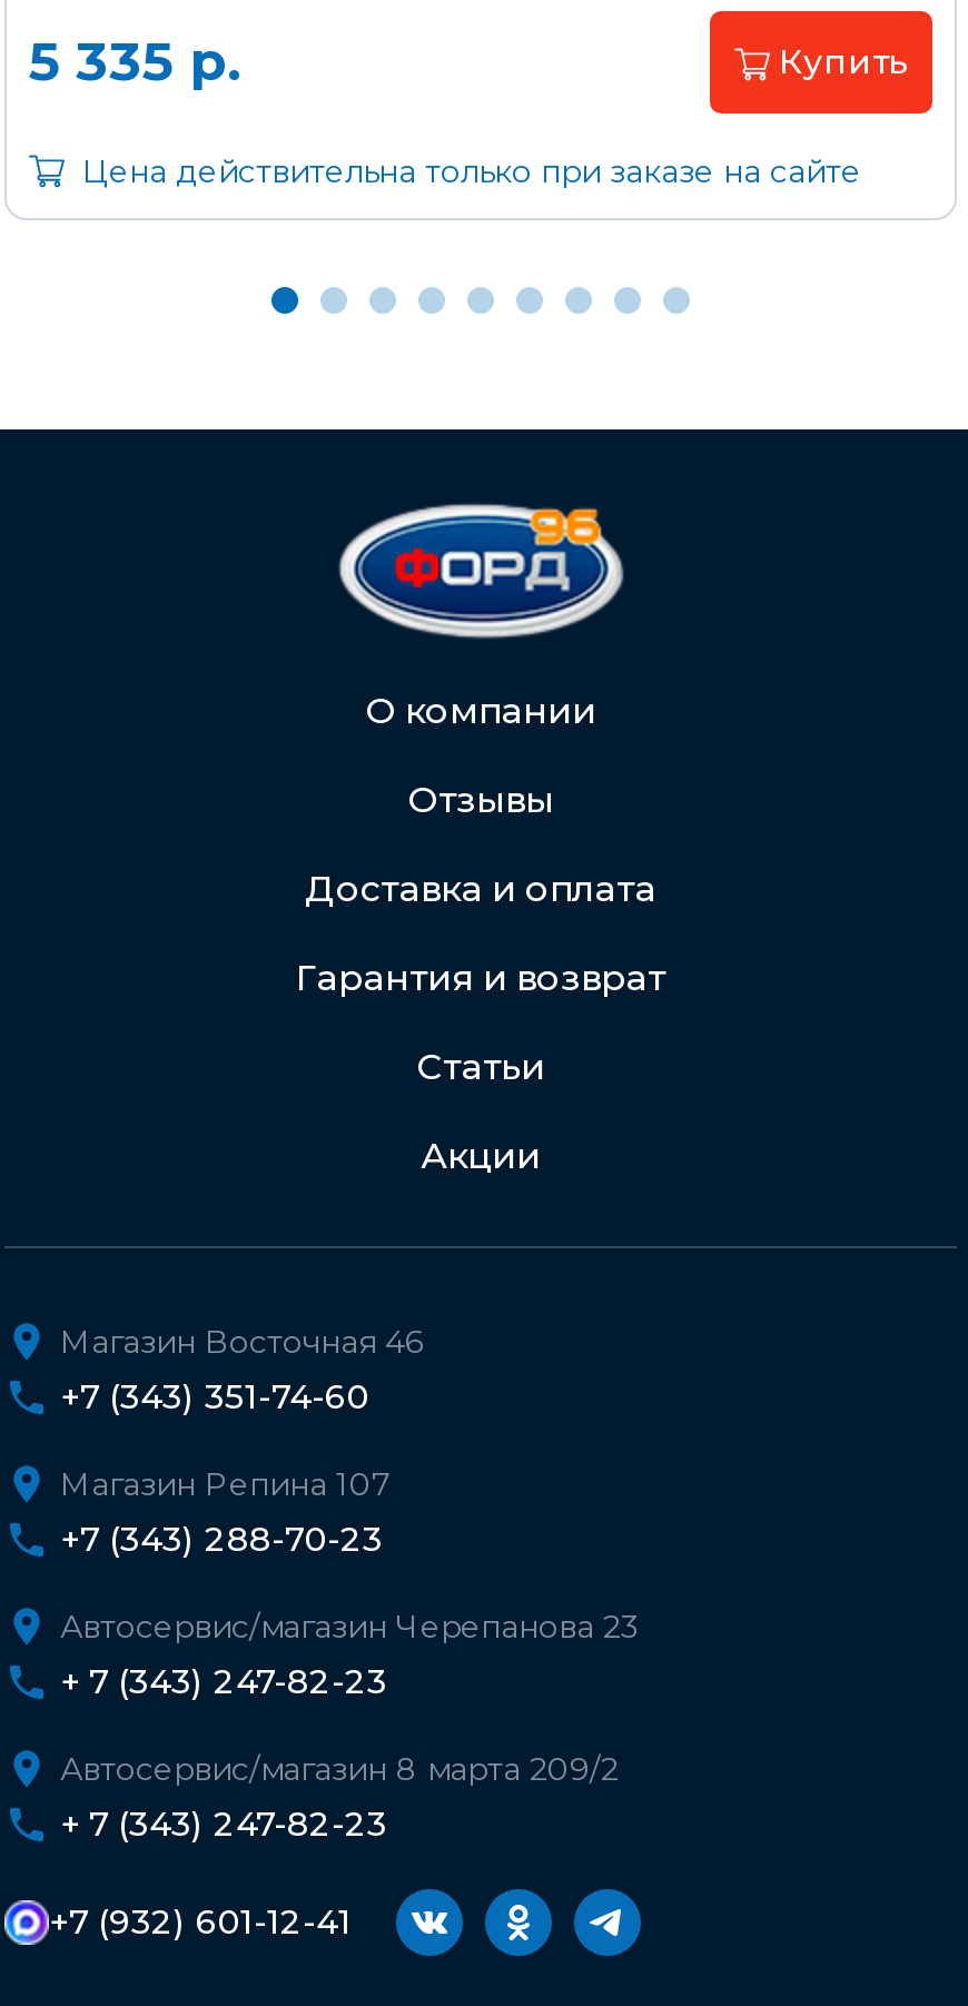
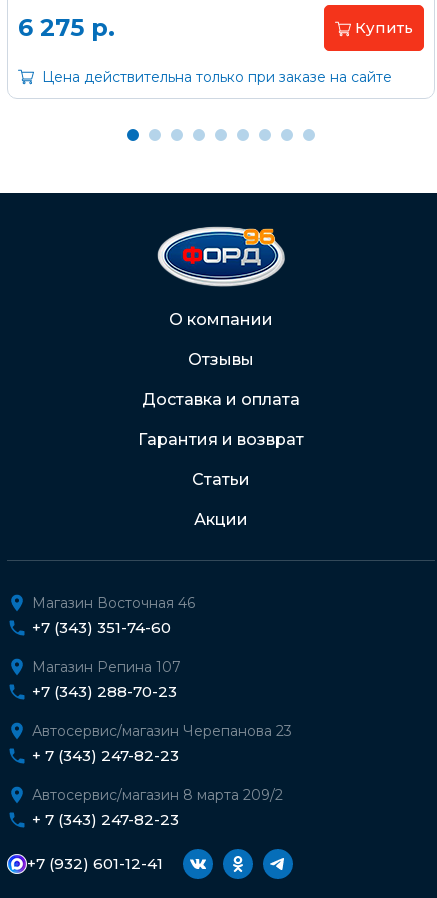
[29,29,243,94] 5 335 р. -> [18,13,115,42] 6 275 р.

